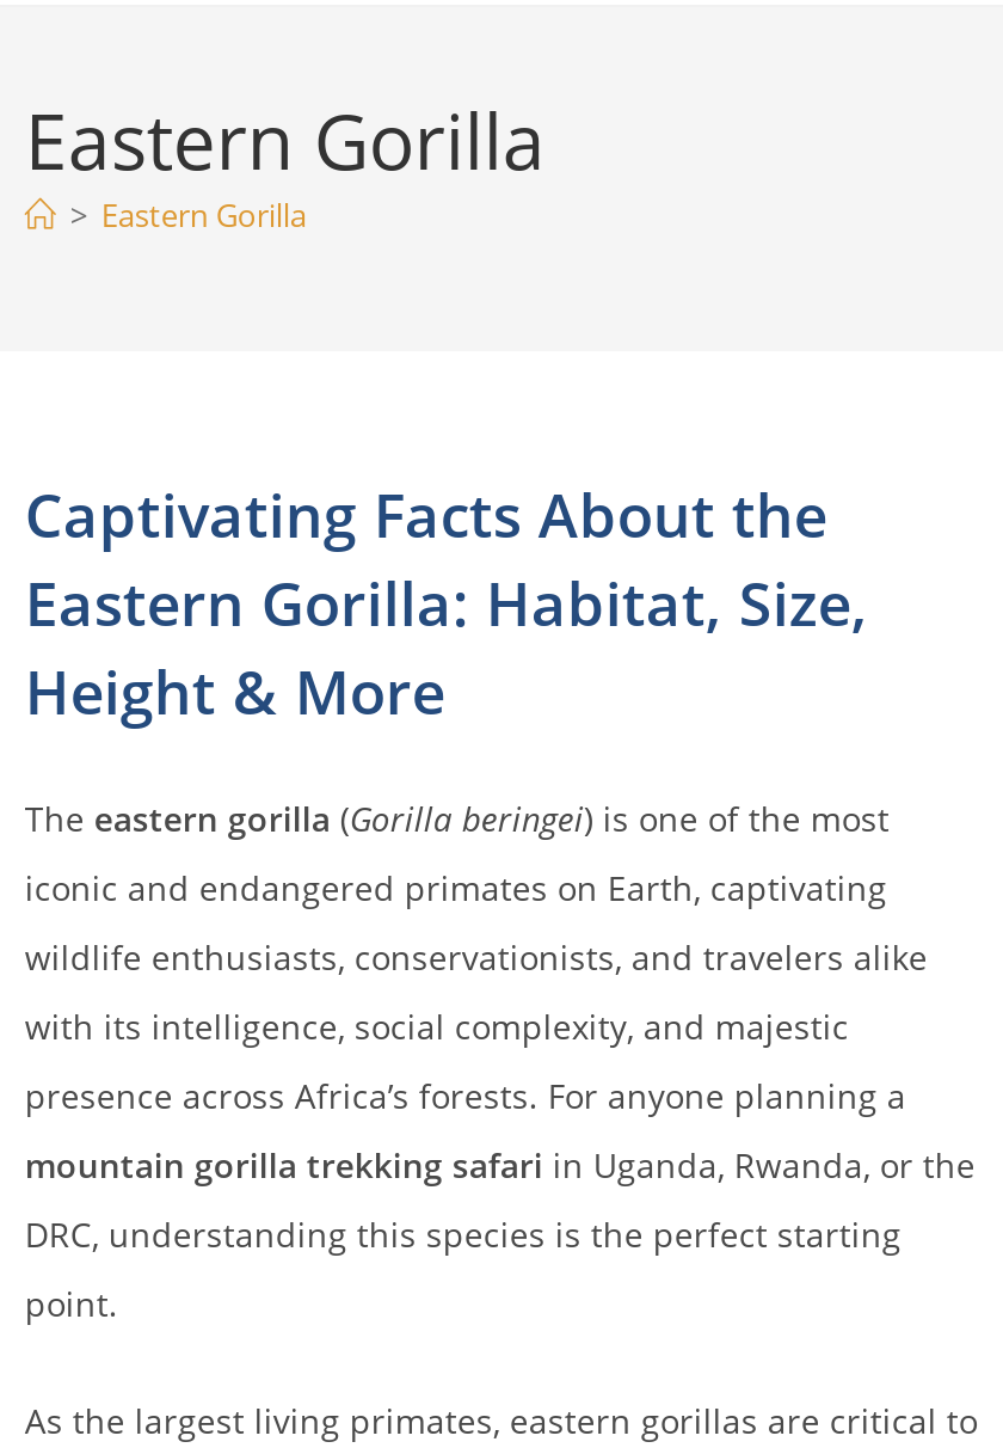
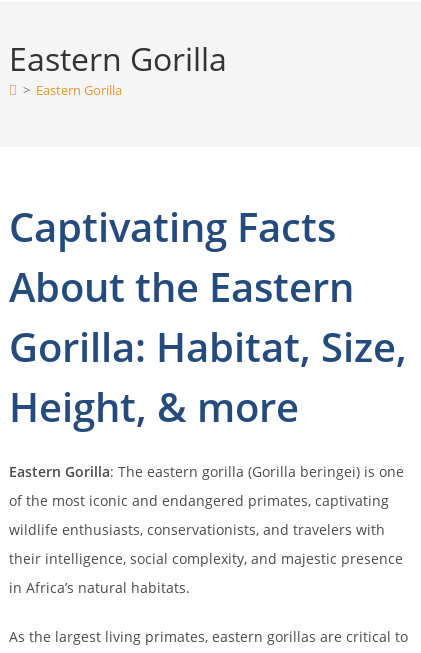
[25,473,975,1326] Captivating Facts About the | Eastern Gorilla: Habitat, Size, | Height & More | The eastern gorilla (Gorilla beringei) is one of the most | iconic and endangered primates on Earth, captivating | wildlife enthusiasts, conservationists, and travelers alike | with its intelligence, social complexity, and majestic | presence across Africa’s forests. For anyone planning a | mountain gorilla trekking safari in Uganda, Rwanda, or the | DRC, understanding this species is the perfect starting | point. -> [9,199,407,597] Captivating Facts | About the Eastern | Gorilla: Habitat, Size, | Height, & more | Eastern Gorilla: The eastern gorilla (Gorilla beringei) is one | of the most iconic and endangered primates, captivating | wildlife enthusiasts, conservationists, and travelers with | their intelligence, social complexity, and majestic presence | in Africa’s natural habitats.

